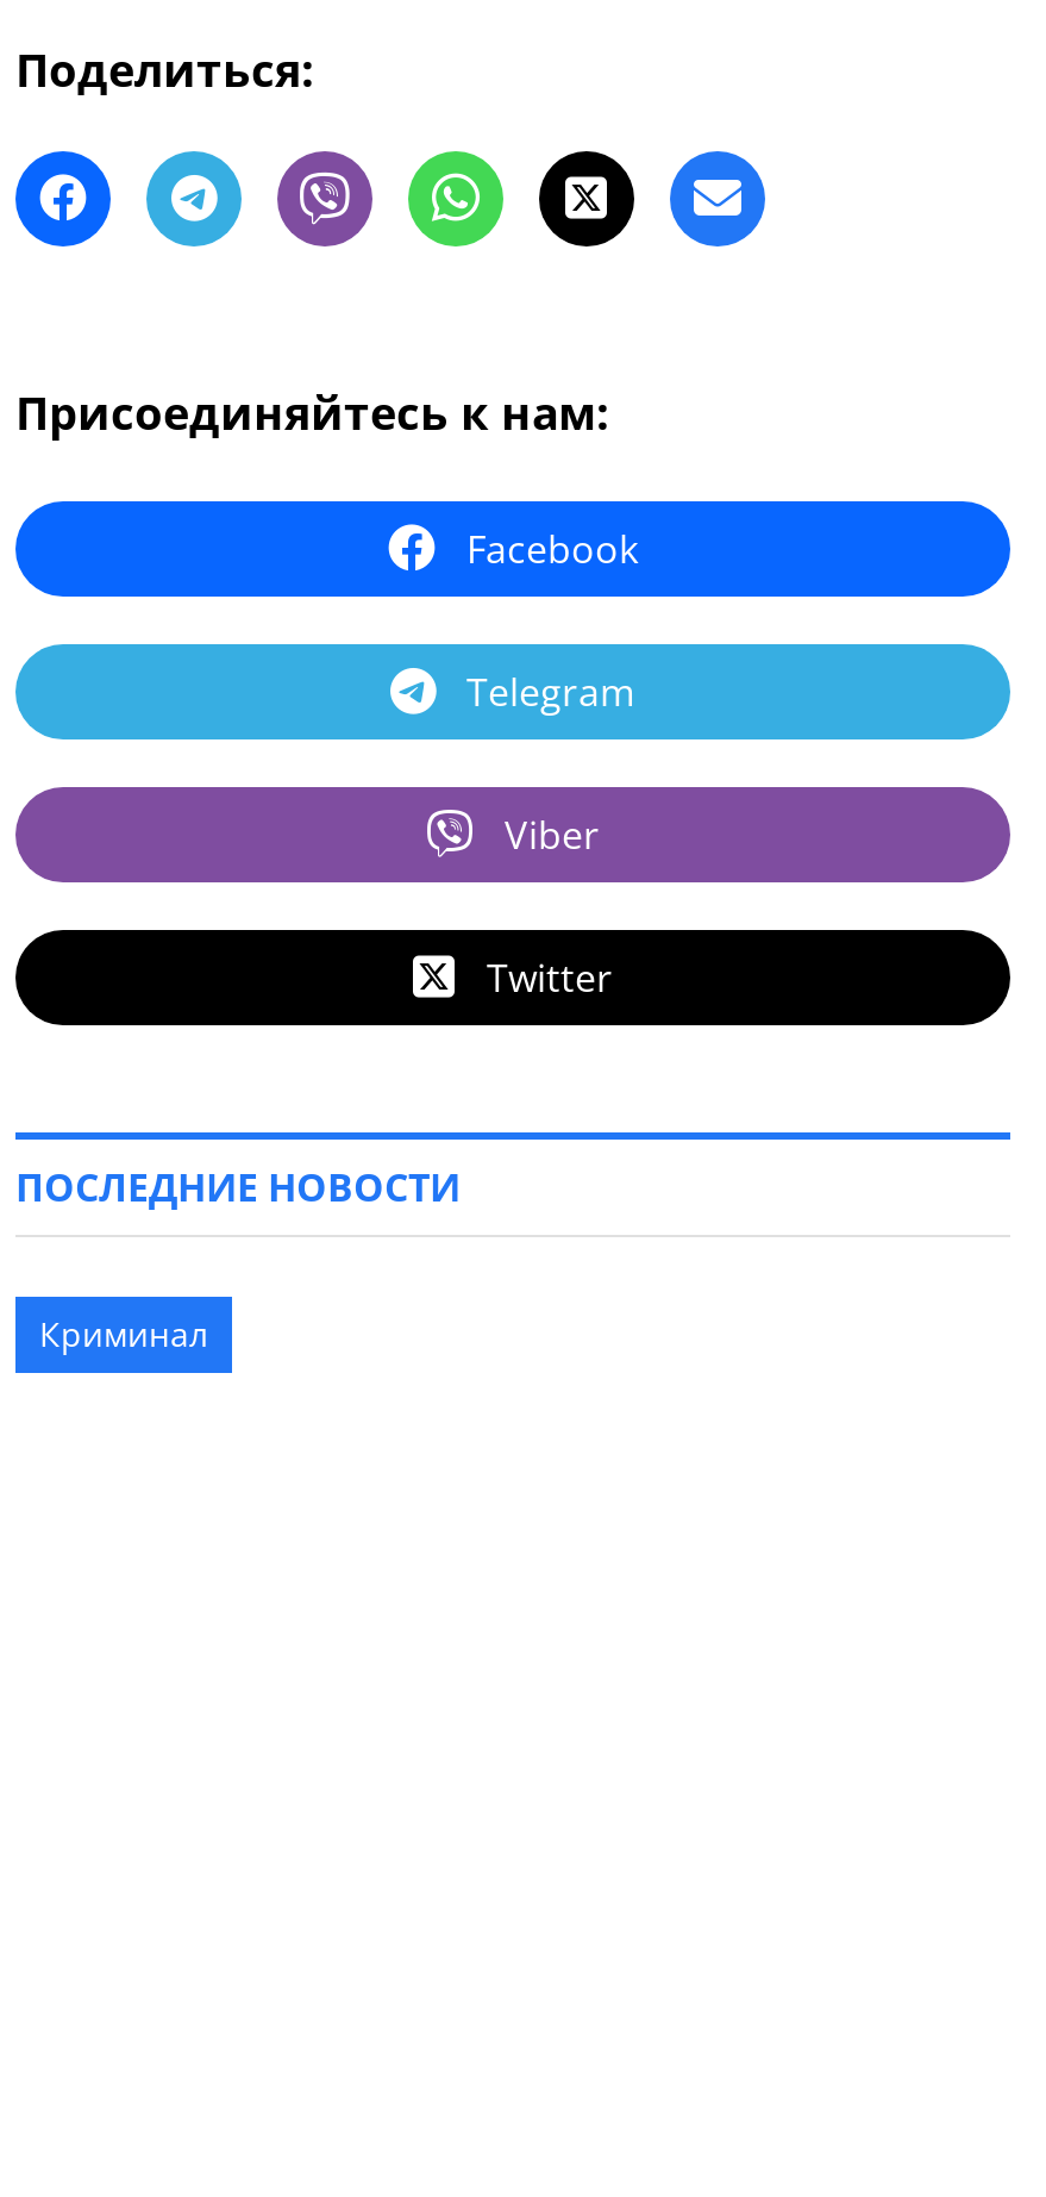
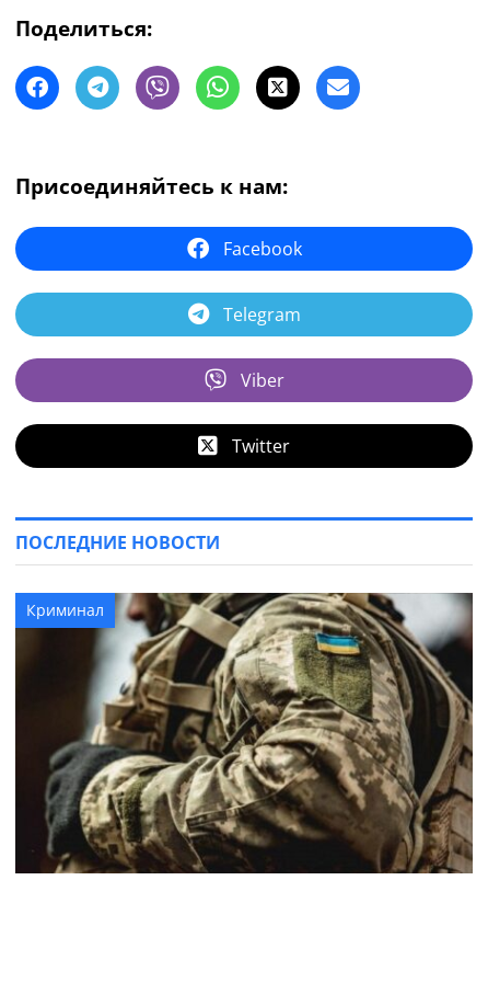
none -> [14,592,474,874] [image]

